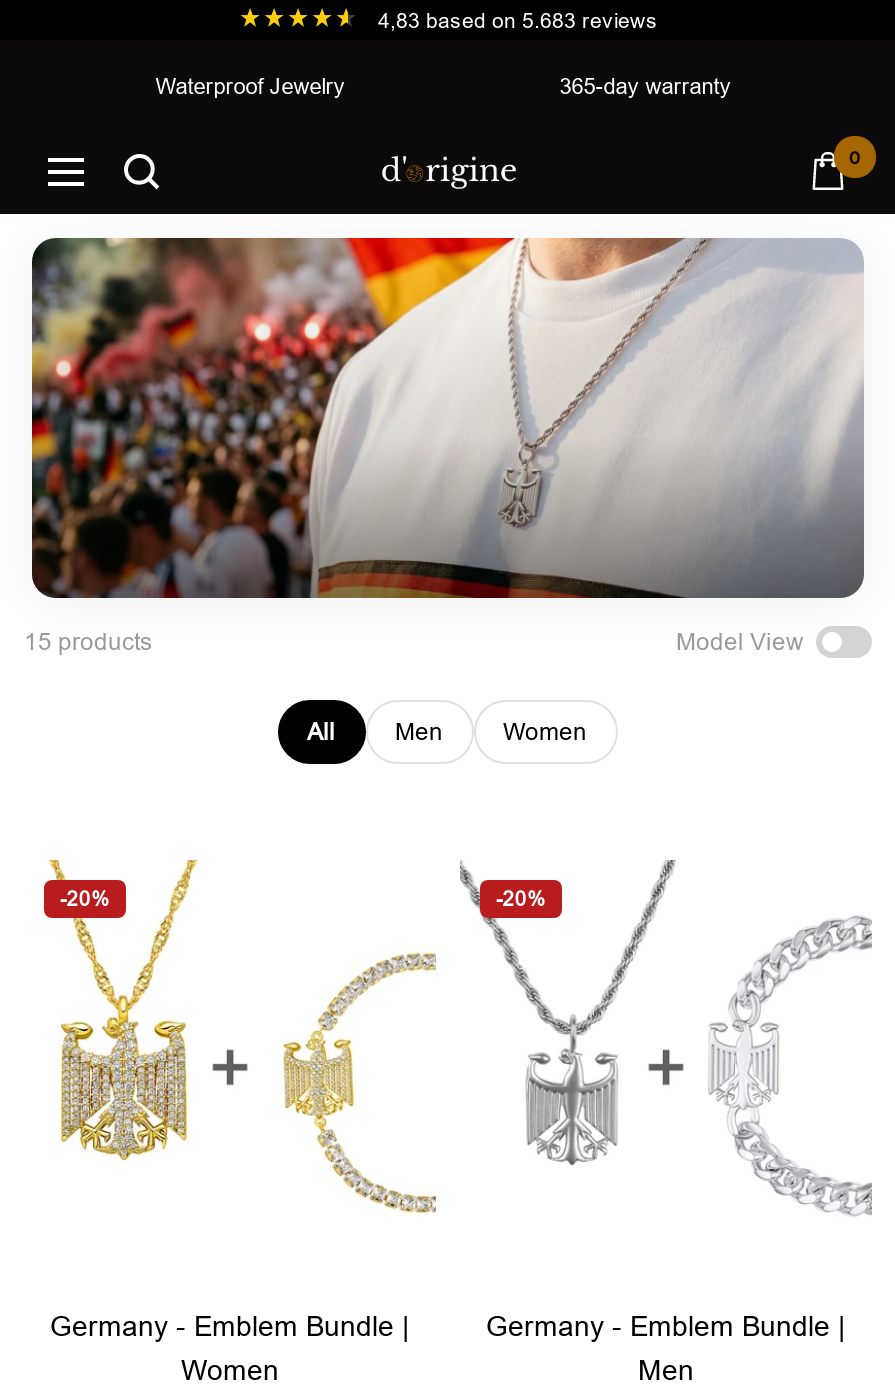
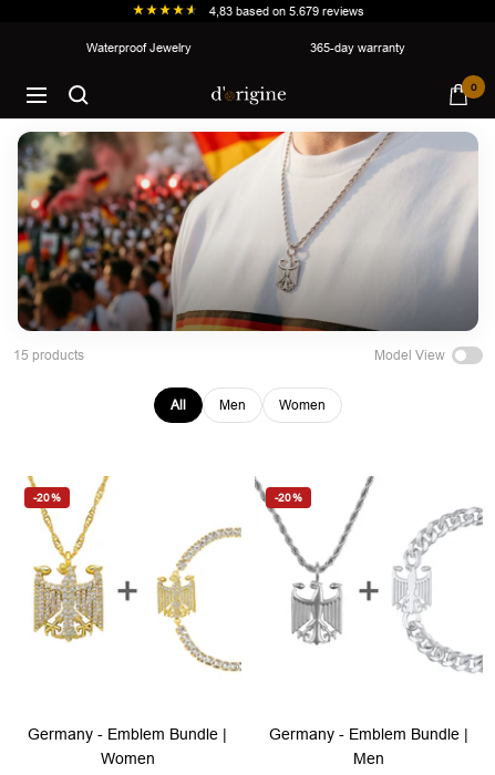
[378,8,658,32] 4,83 based on 5.683 reviews -> [209,4,364,18] 4,83 based on 5.679 reviews

